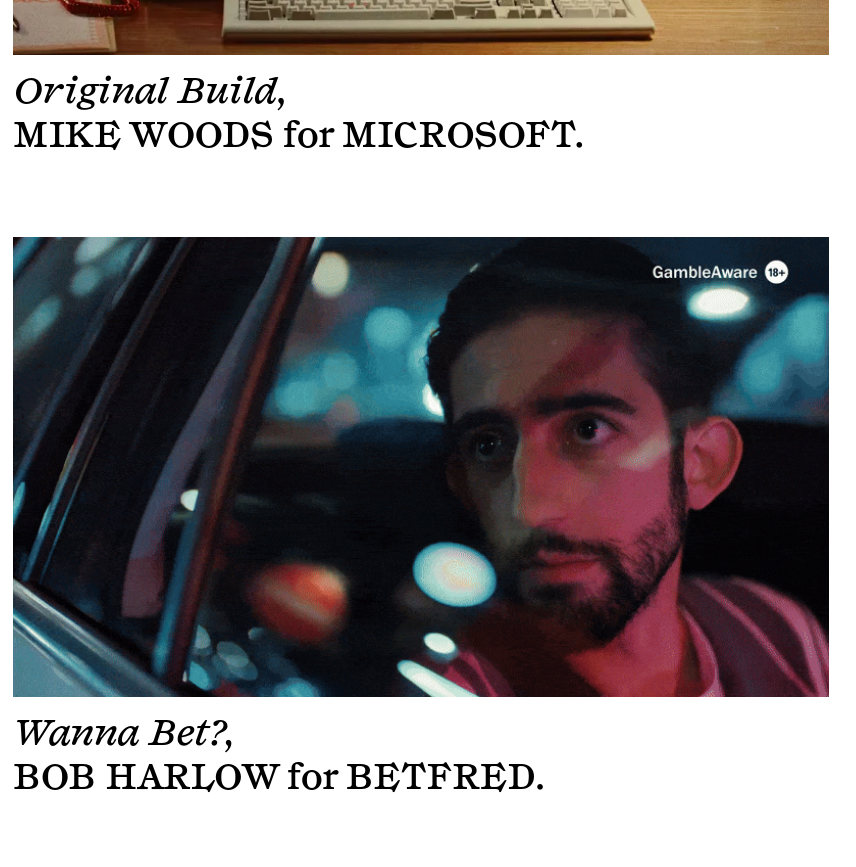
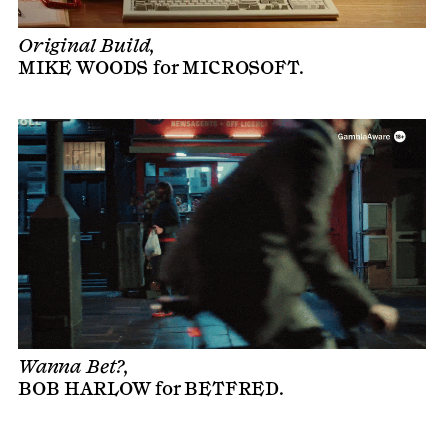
[11,234,831,698] [image] -> [17,118,427,350] [image]

